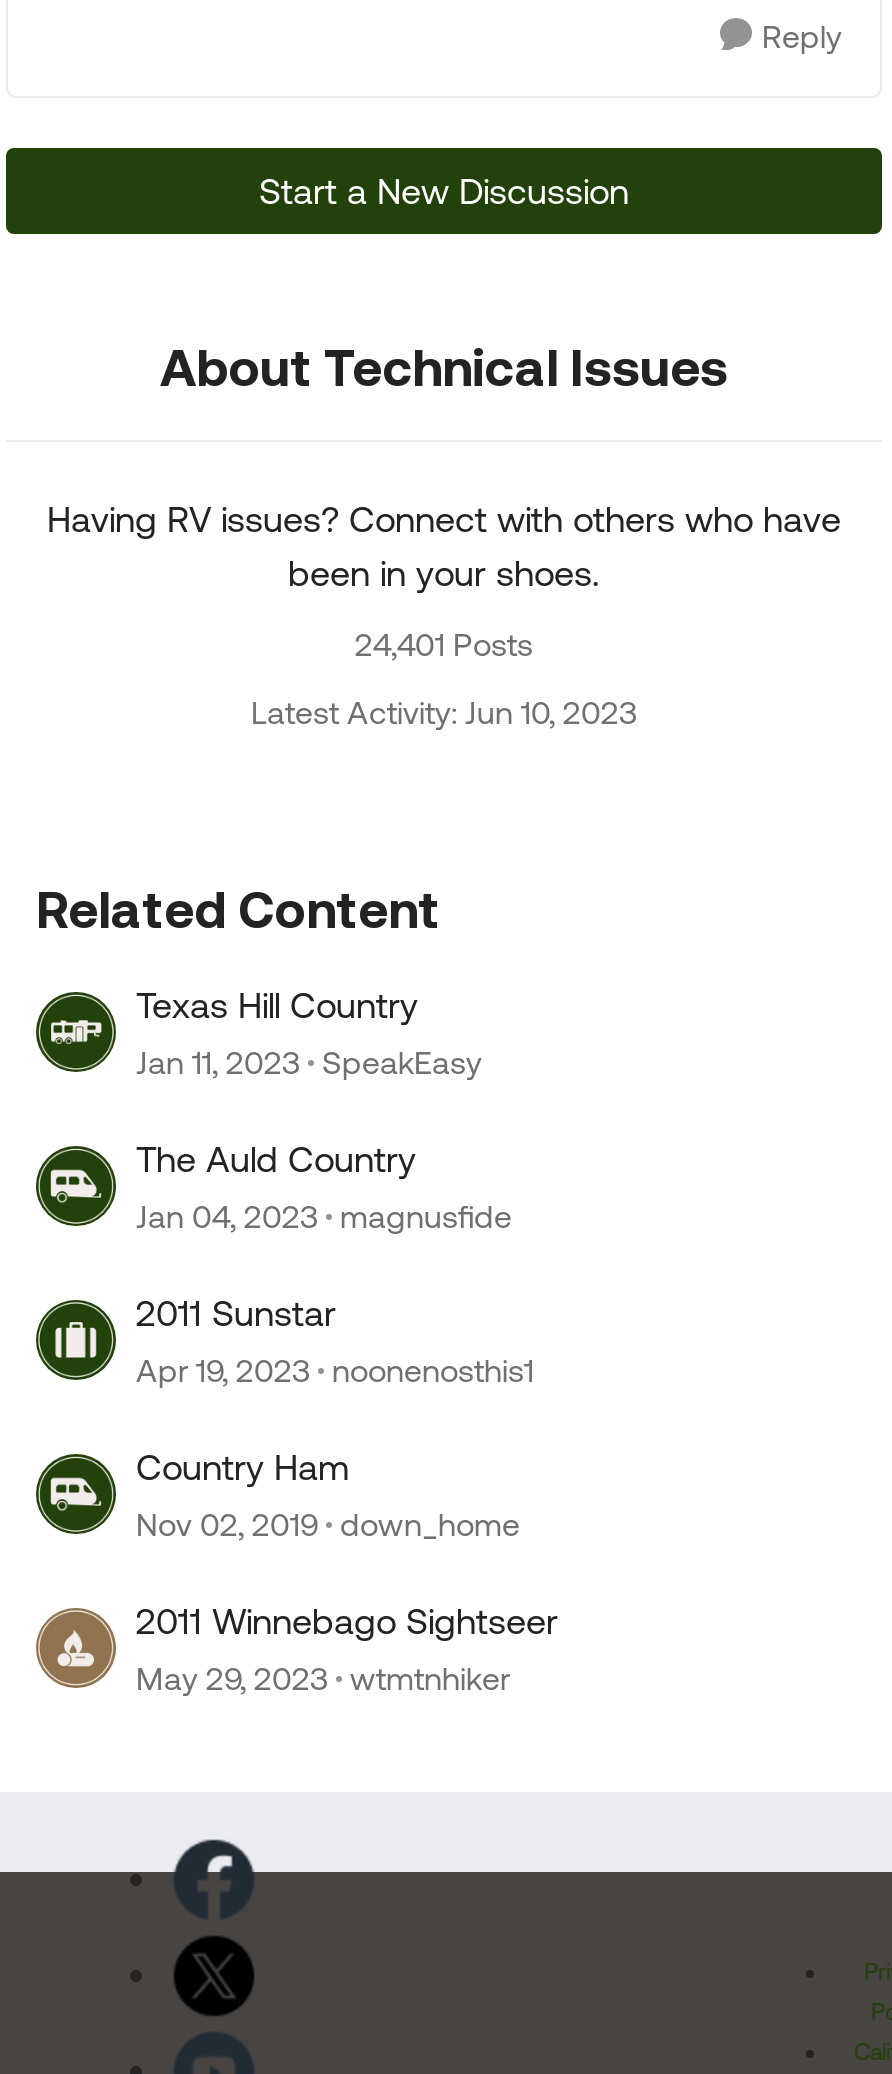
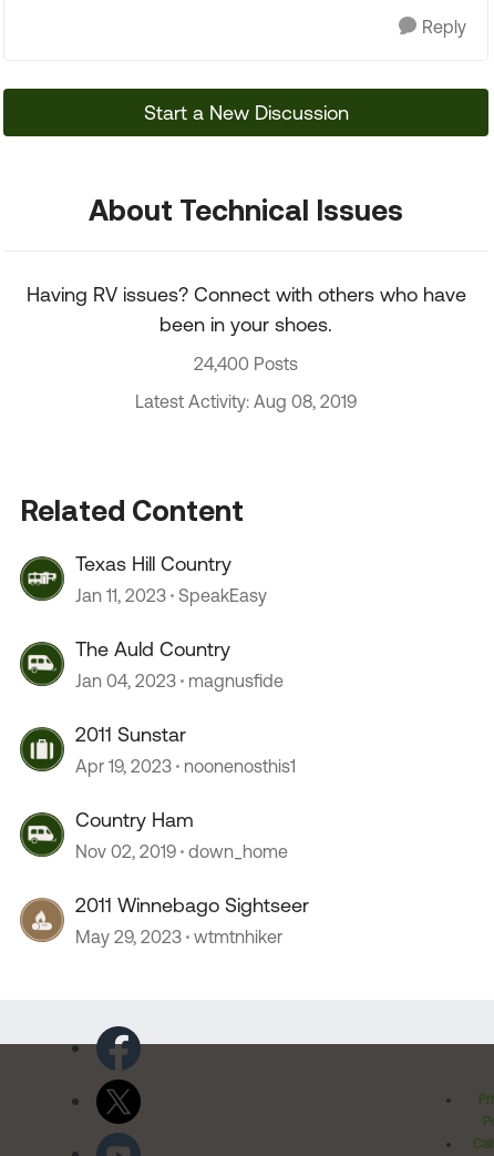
[355,626,533,662] 24,401 Posts -> [194,354,298,374] 24,400 Posts
[251,694,637,730] Latest Activity: Jun 10, 2023 -> [135,391,357,411] Latest Activity: Aug 08, 2019

